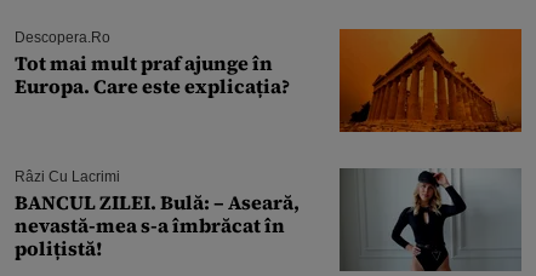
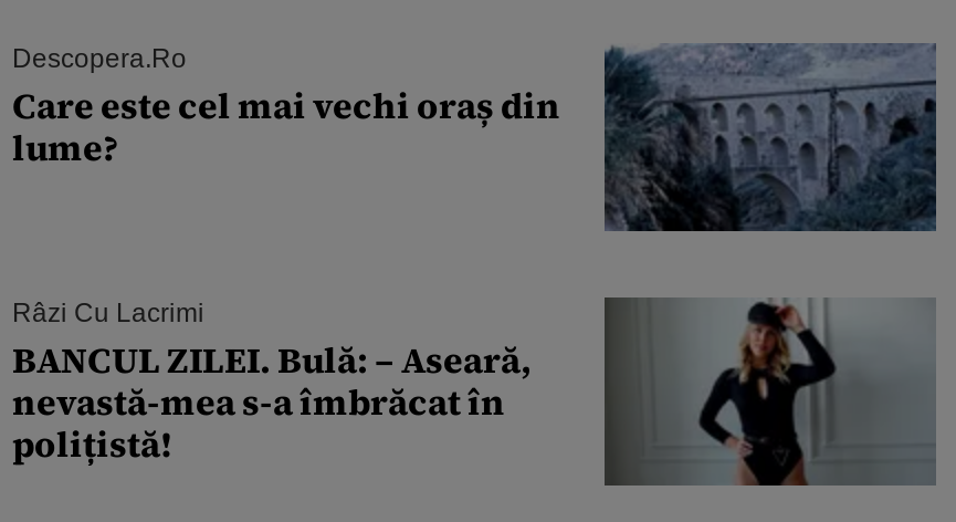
[15,28,523,133] [image] | Tot mai mult praf ajunge în | Europa. Care este explicația? -> [12,41,938,233] [image] | Care este cel mai vechi oraș din | lume?

